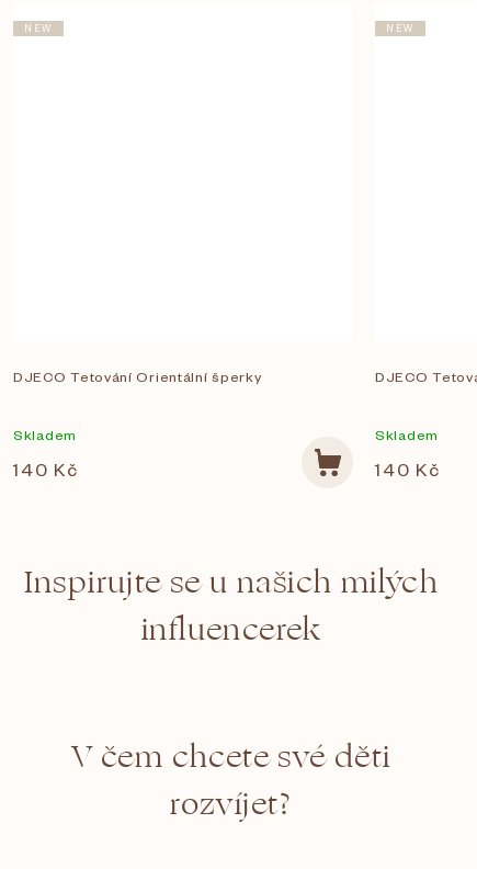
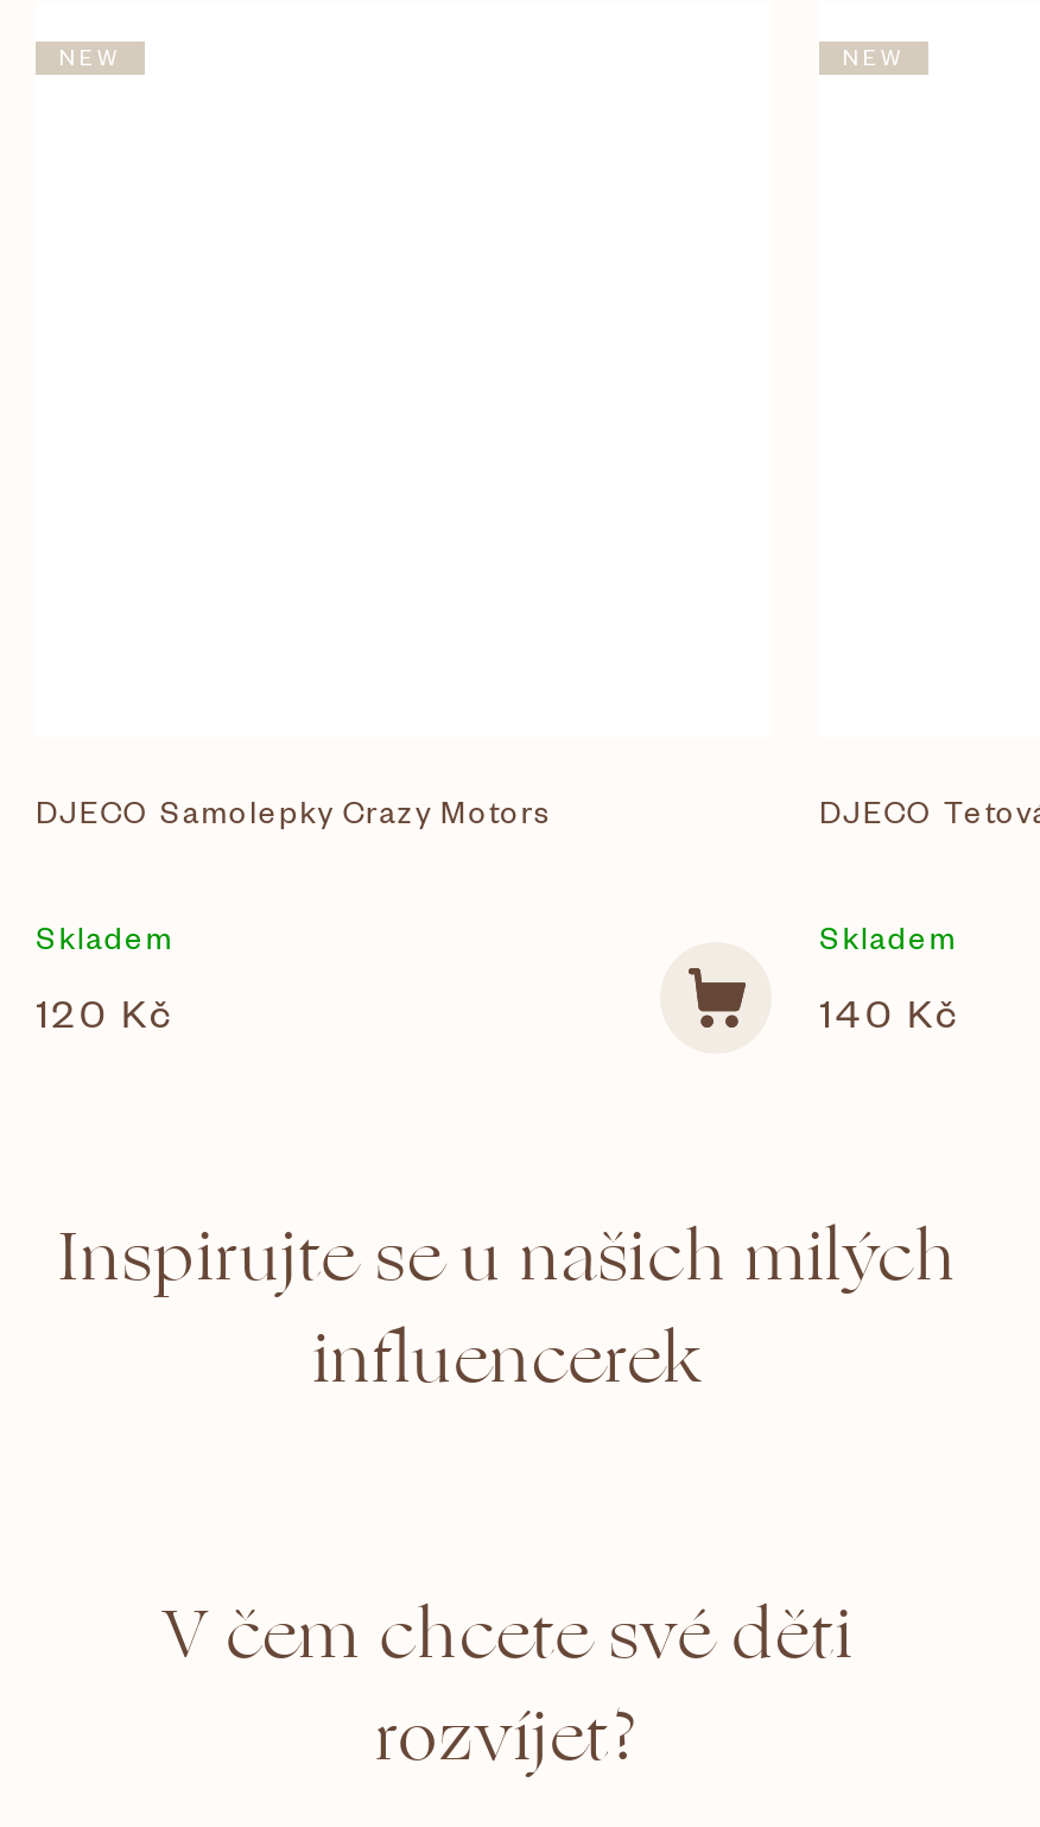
[13,368,261,385] DJECO Tetování Orientální šperky -> [36,792,552,830] DJECO Samolepky Crazy Motors
[13,458,79,480] 140 Kč -> [36,988,175,1035] 120 Kč

